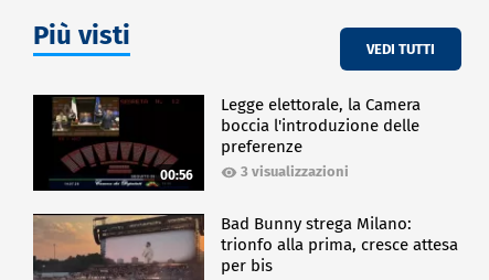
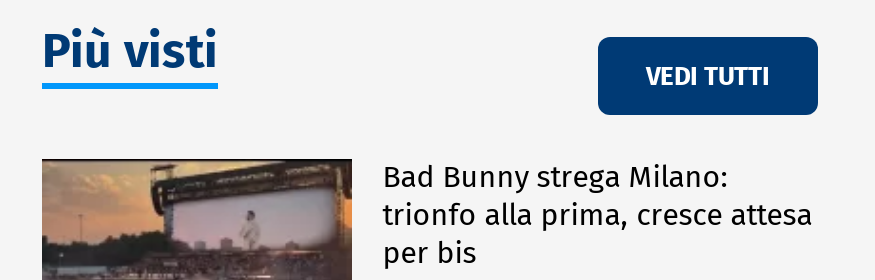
[33,95,205,192] [image] | 00:56 -> none
[221,95,421,180] Legge elettorale, la Camera | boccia l'introduzione delle | preferenze | 3 visualizzazioni -> none

